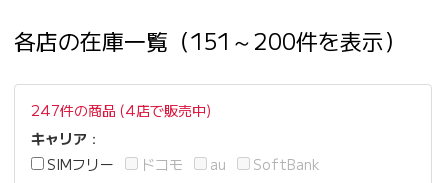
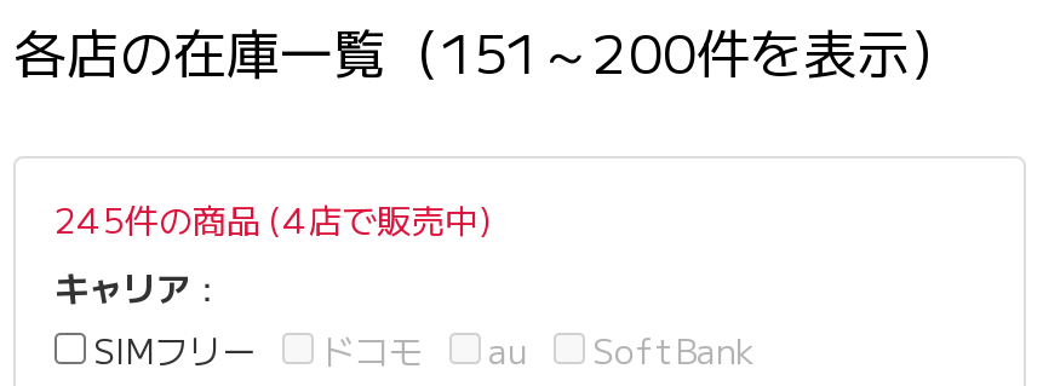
[31,102,211,120] 247件の商品 (4店で販売中) -> [55,200,491,244] 245件の商品 (4店で販売中)

